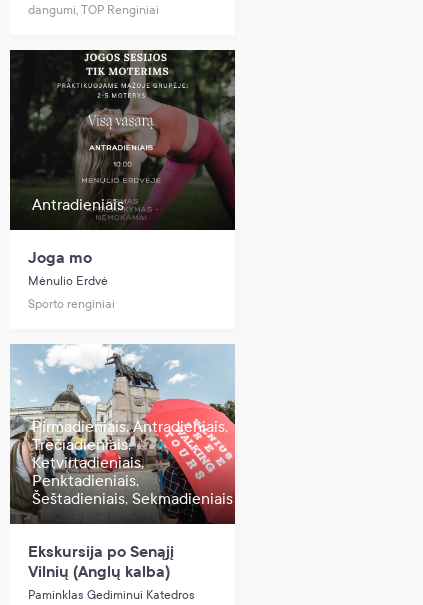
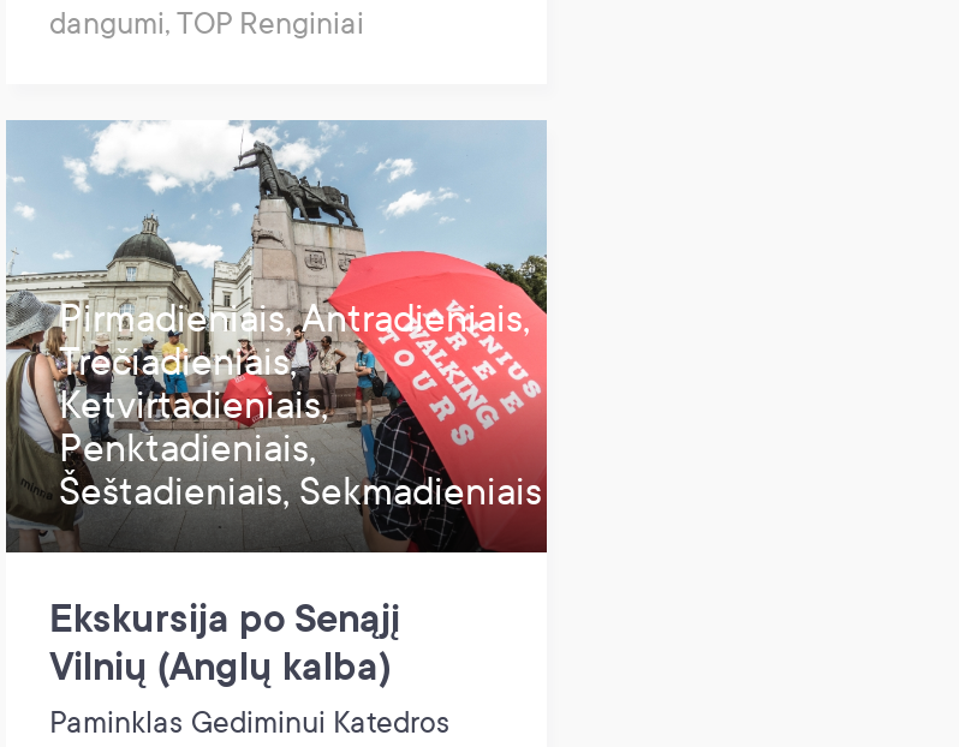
[9,49,236,311] [image] | Antradieniais | Joga mo | Mėnulio Erdvė | Sporto renginiai -> none

